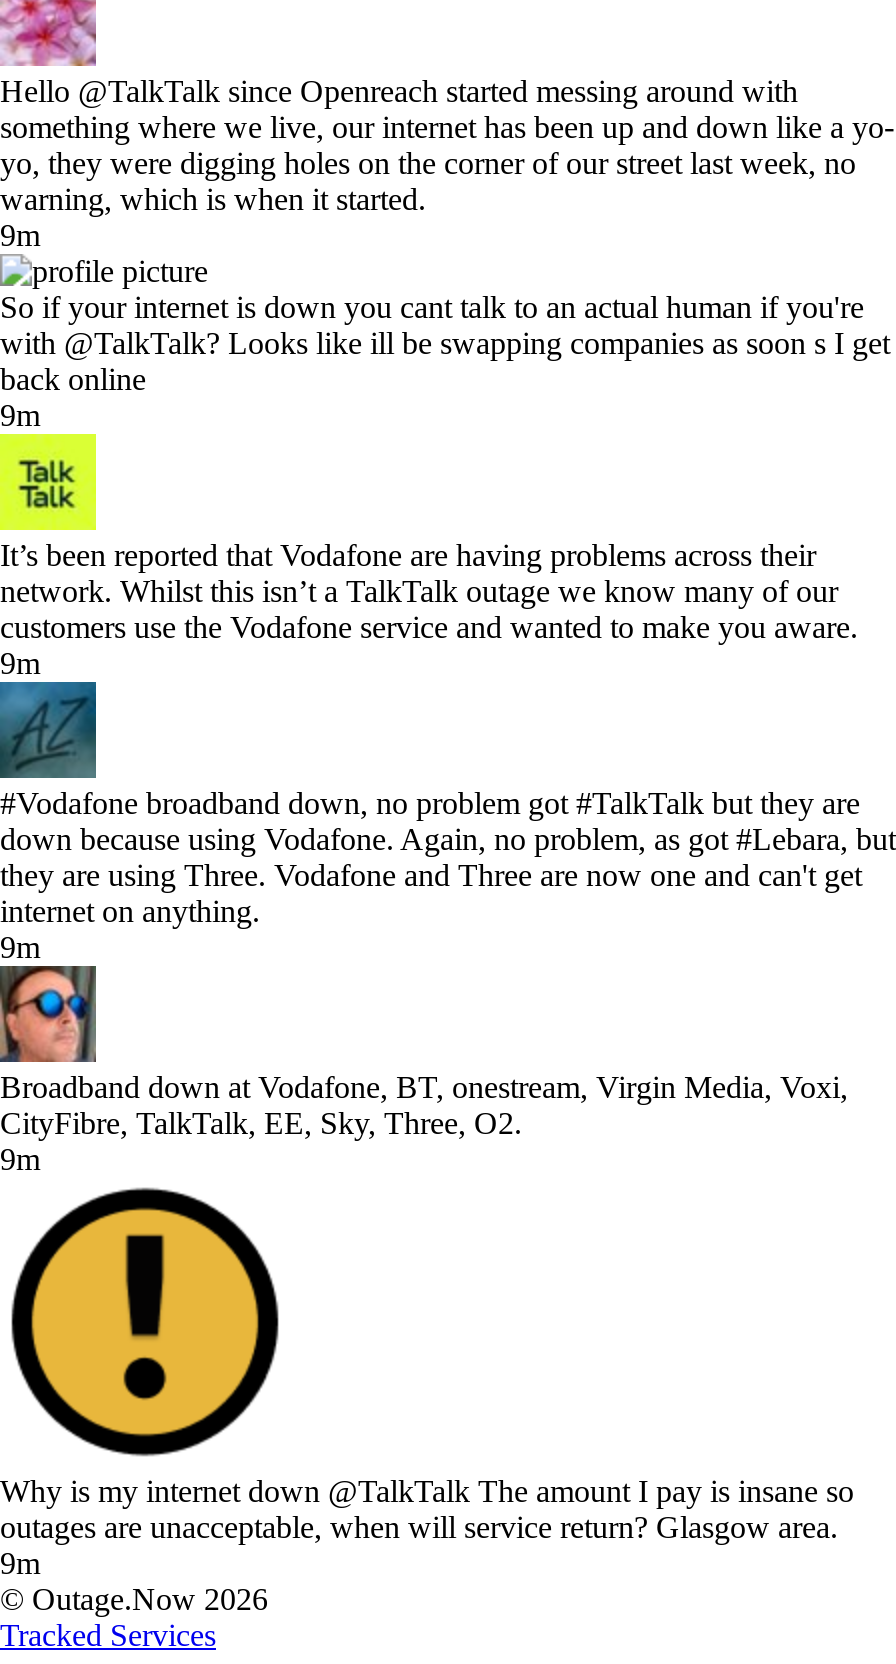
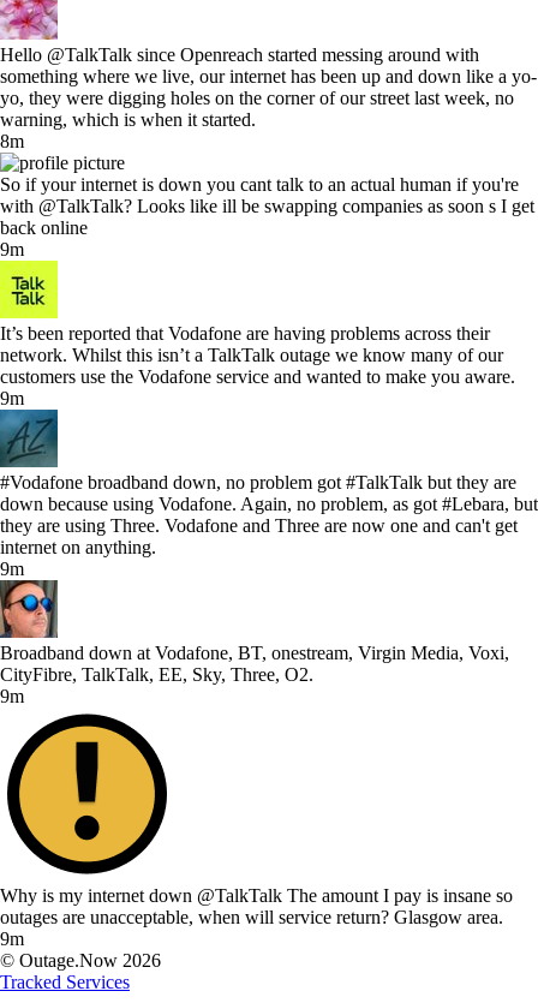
[0,217,40,251] 9m -> [0,130,24,151] 8m

